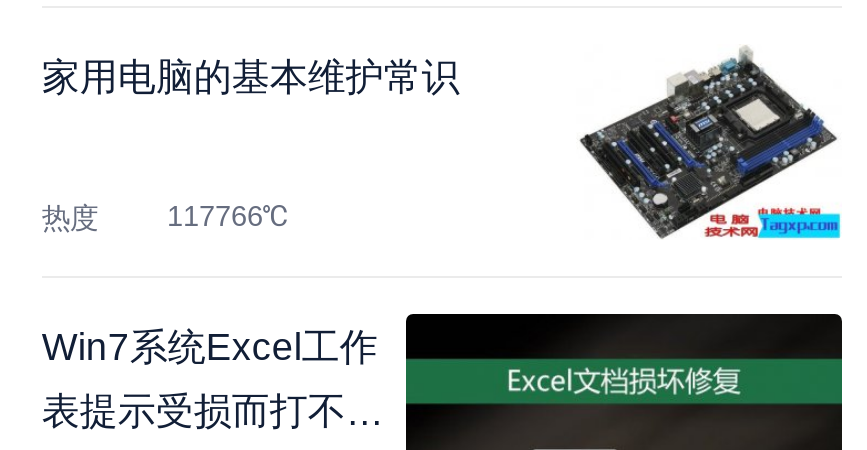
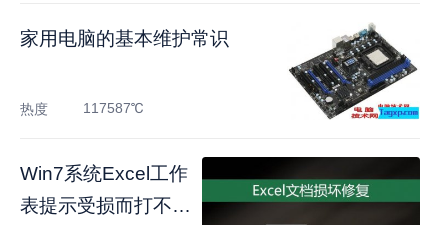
[167,199,289,231] 117766℃ -> [82,99,143,115] 117587℃

